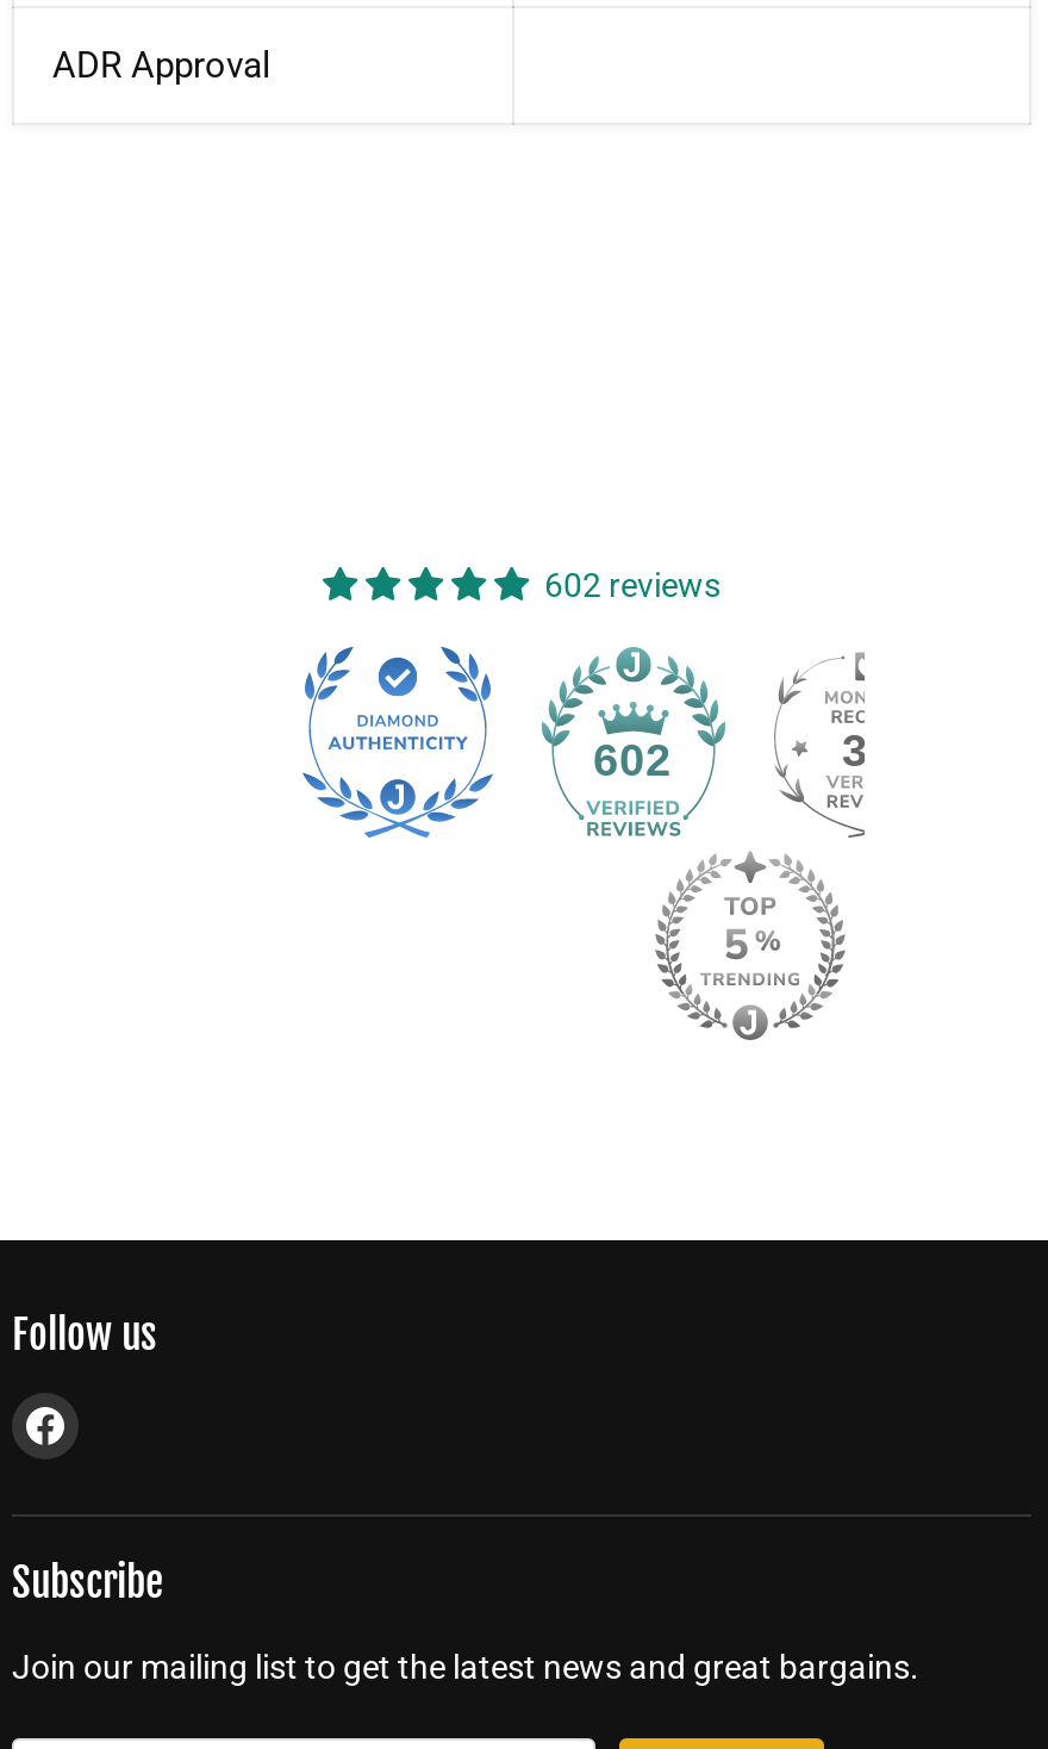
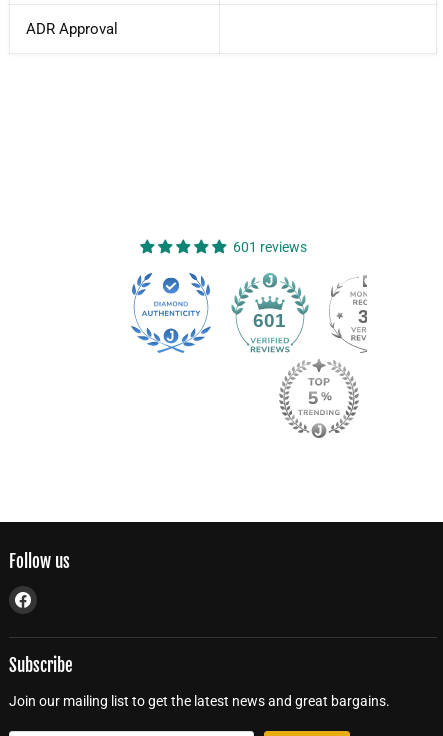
[544,566,720,604] 602 reviews -> [232,239,306,255] 601 reviews
[593,735,672,785] 602 -> [253,310,286,331] 601

